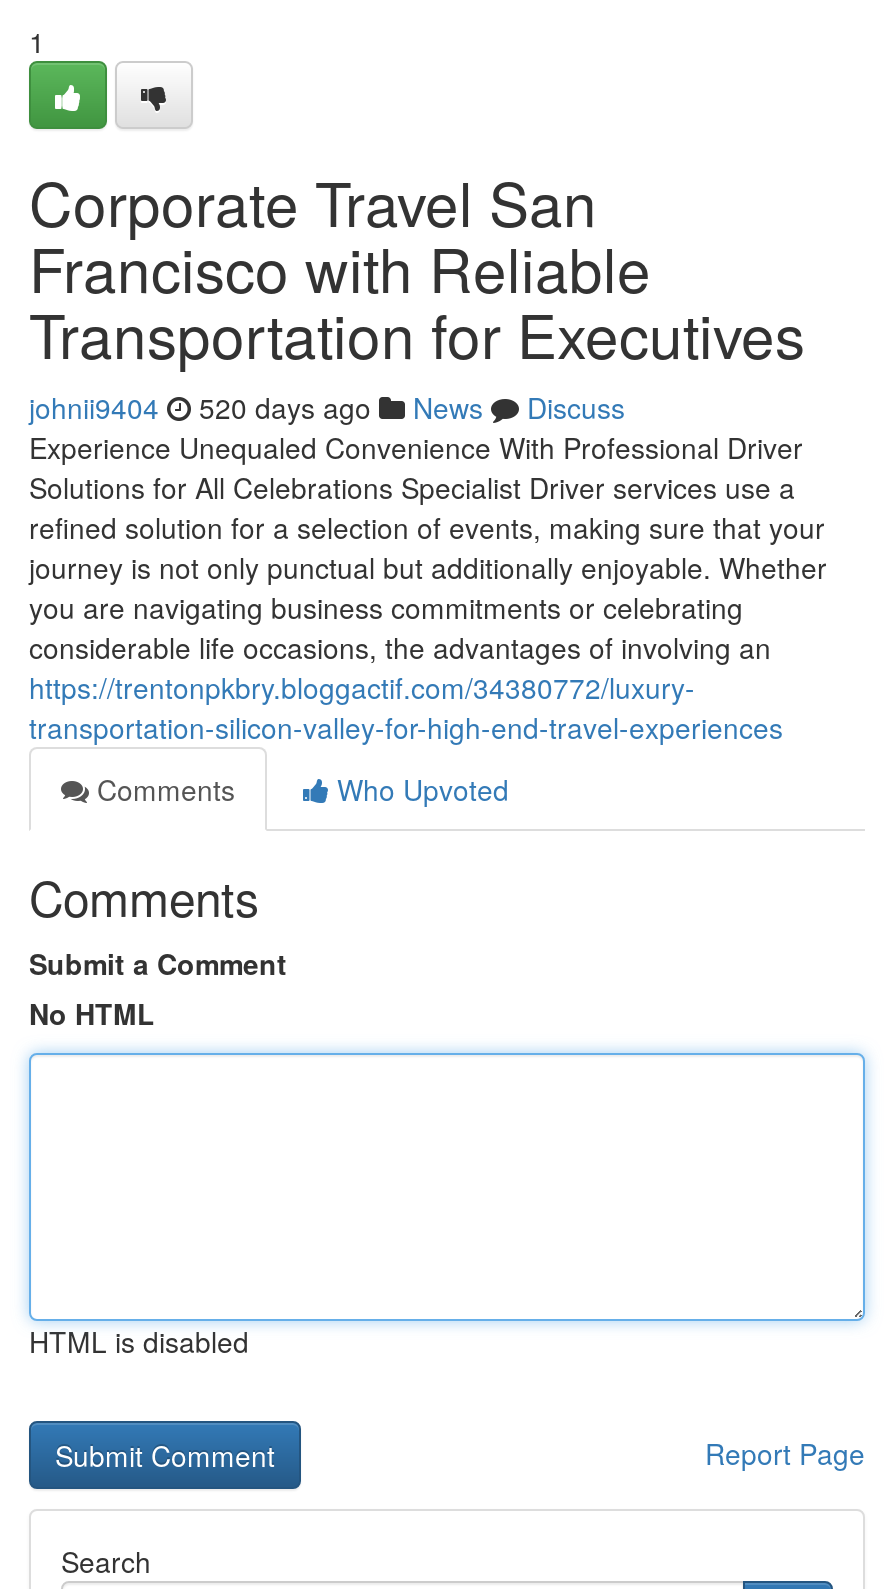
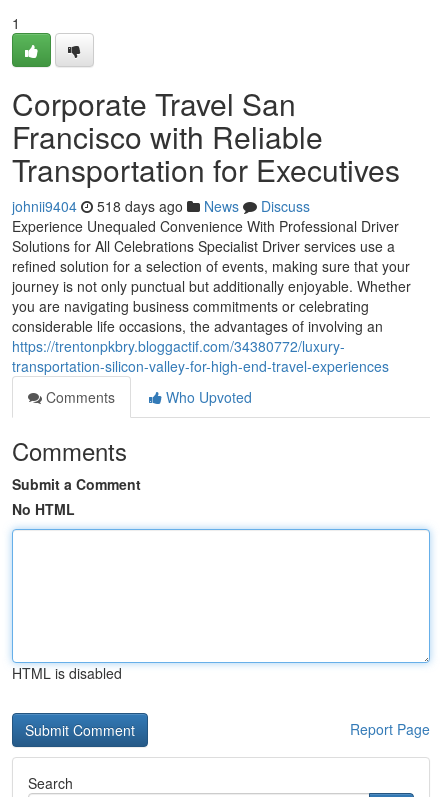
[29,387,625,427] johnii9404 520 days ago News Discuss -> [12,196,310,216] johnii9404 518 days ago News Discuss

